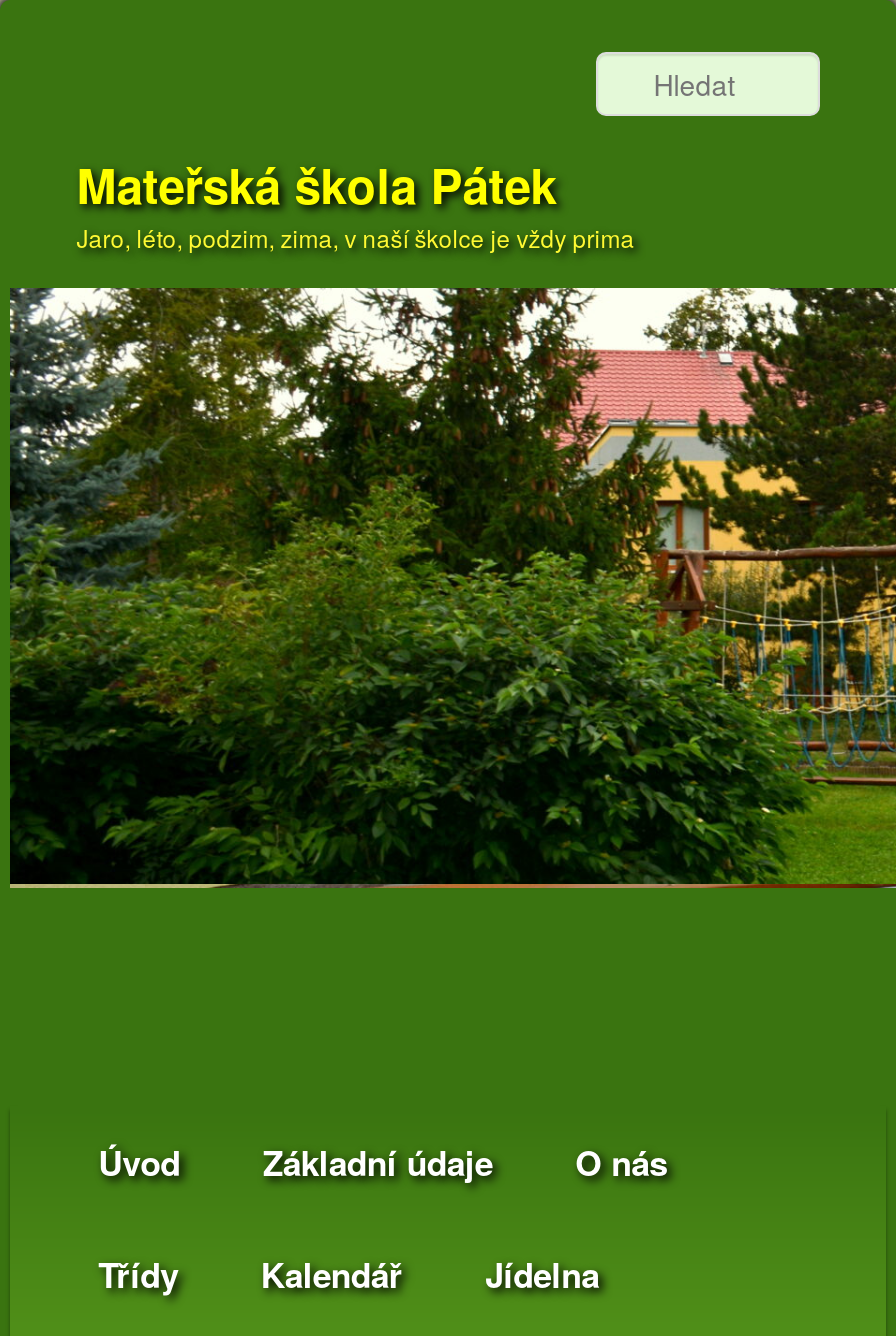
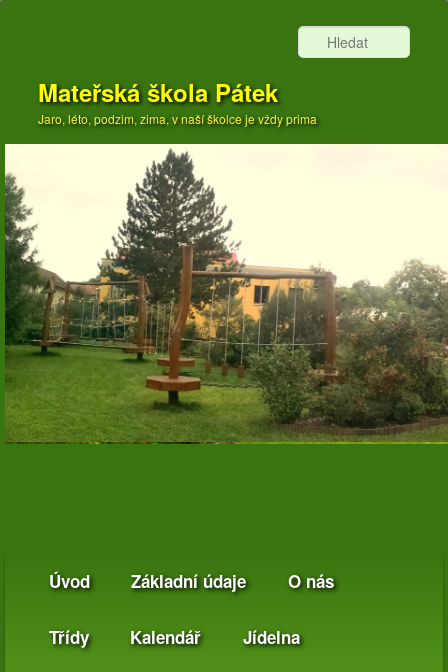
[8,286,890,890] [image] -> [4,143,445,444] [image]

